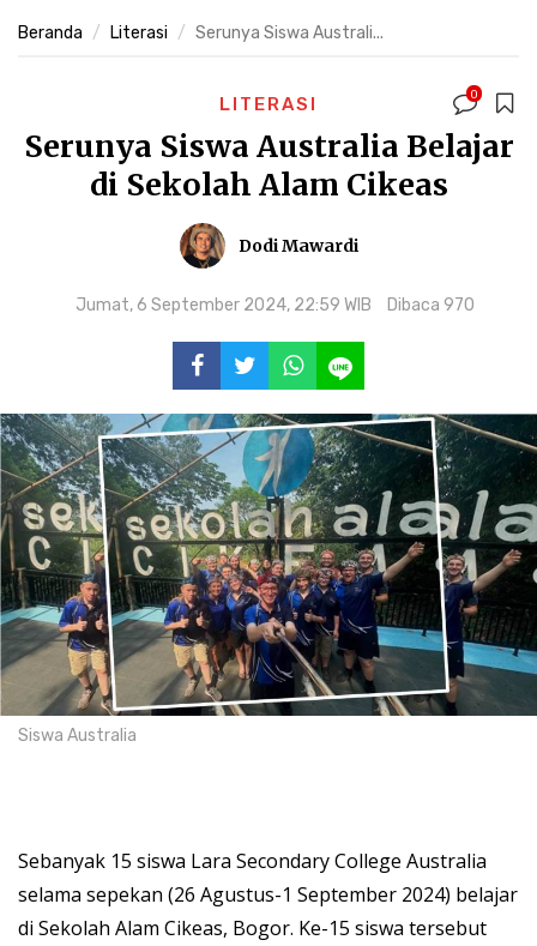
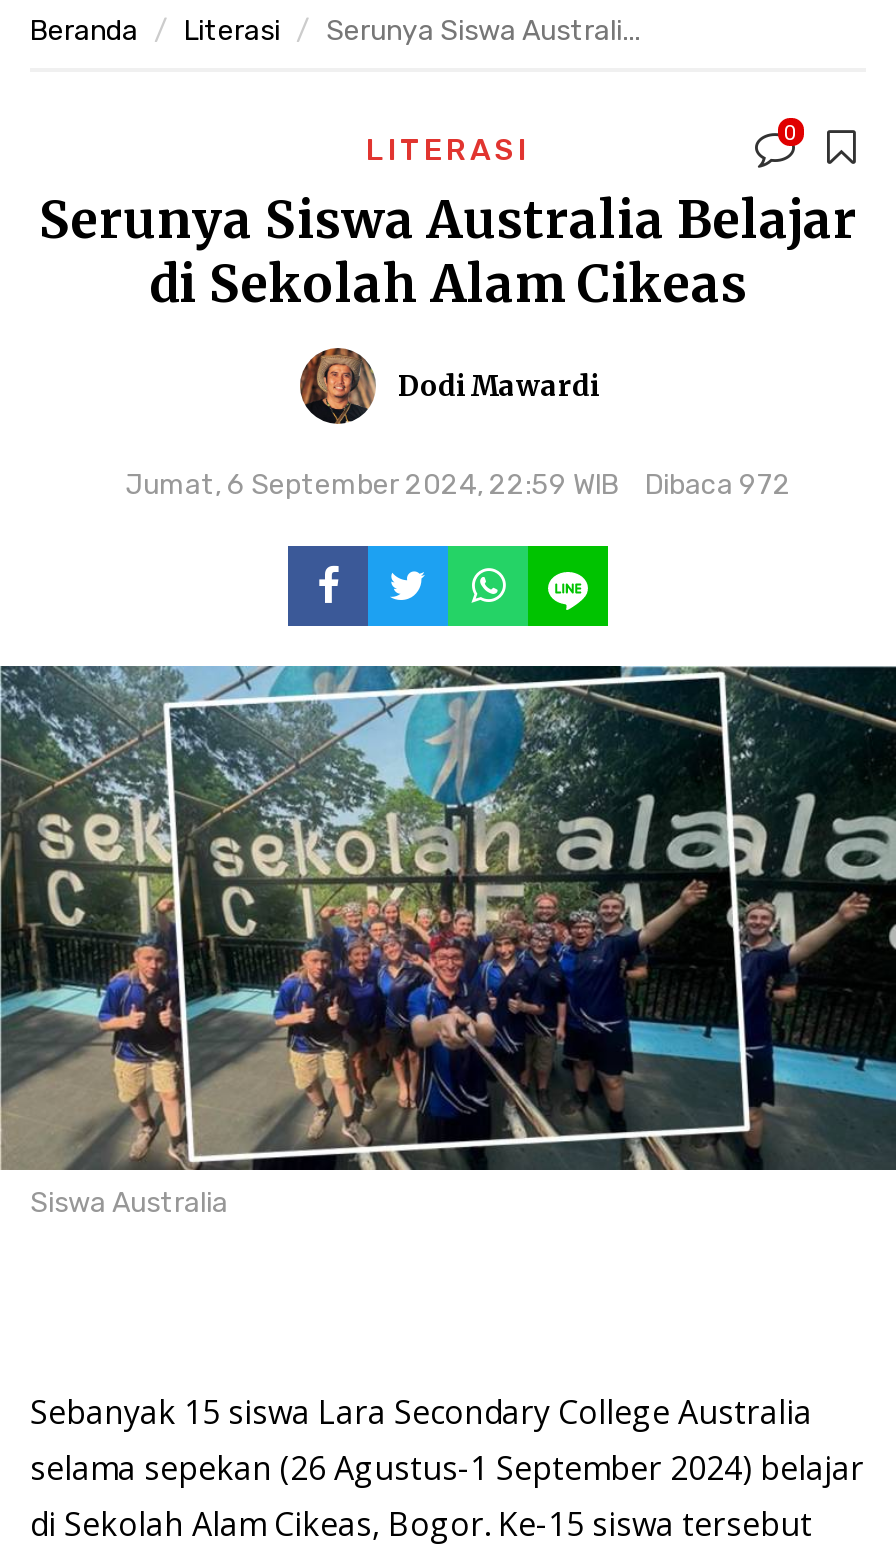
[75,295,474,315] Jumat, 6 September 2024, 22:59 WIB Dibaca 970 -> [125,468,791,502] Jumat, 6 September 2024, 22:59 WIB Dibaca 972

